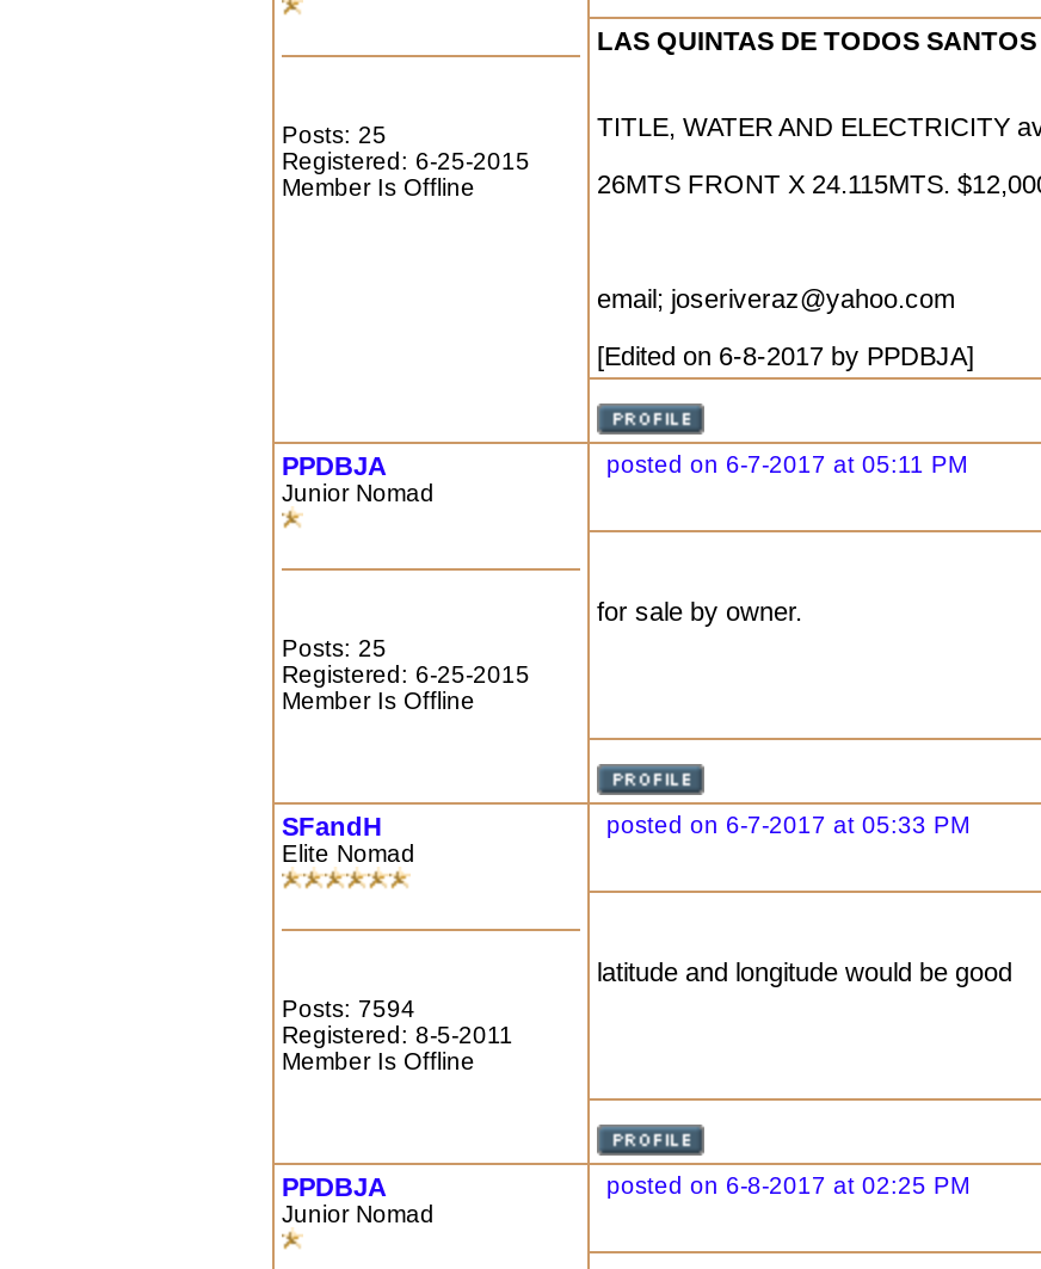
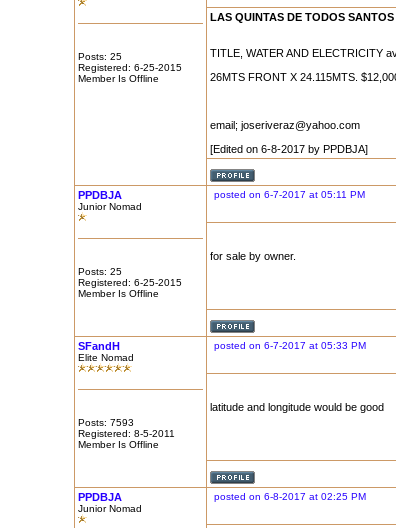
[282,996,415,1022] Posts: 7594 -> [78,417,134,428] Posts: 7593

